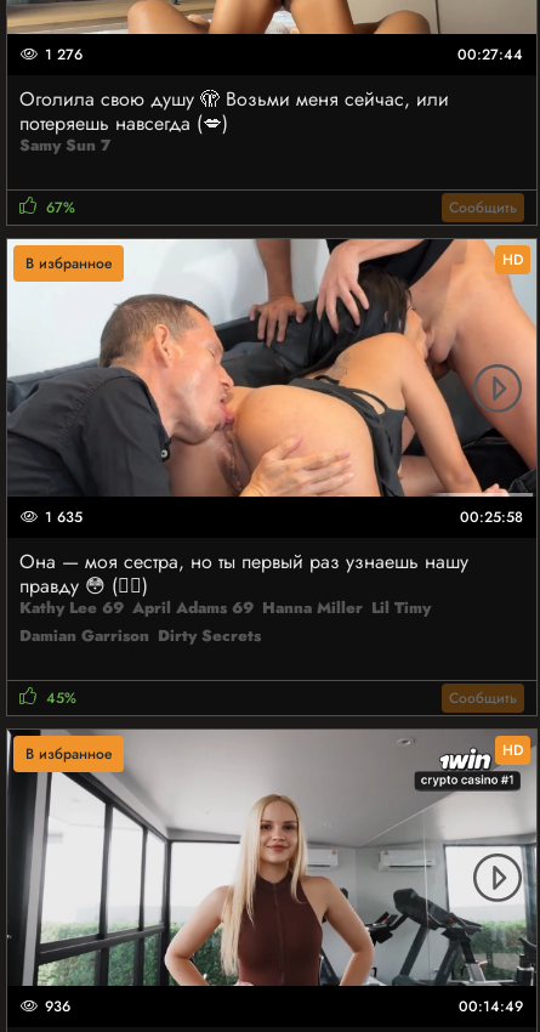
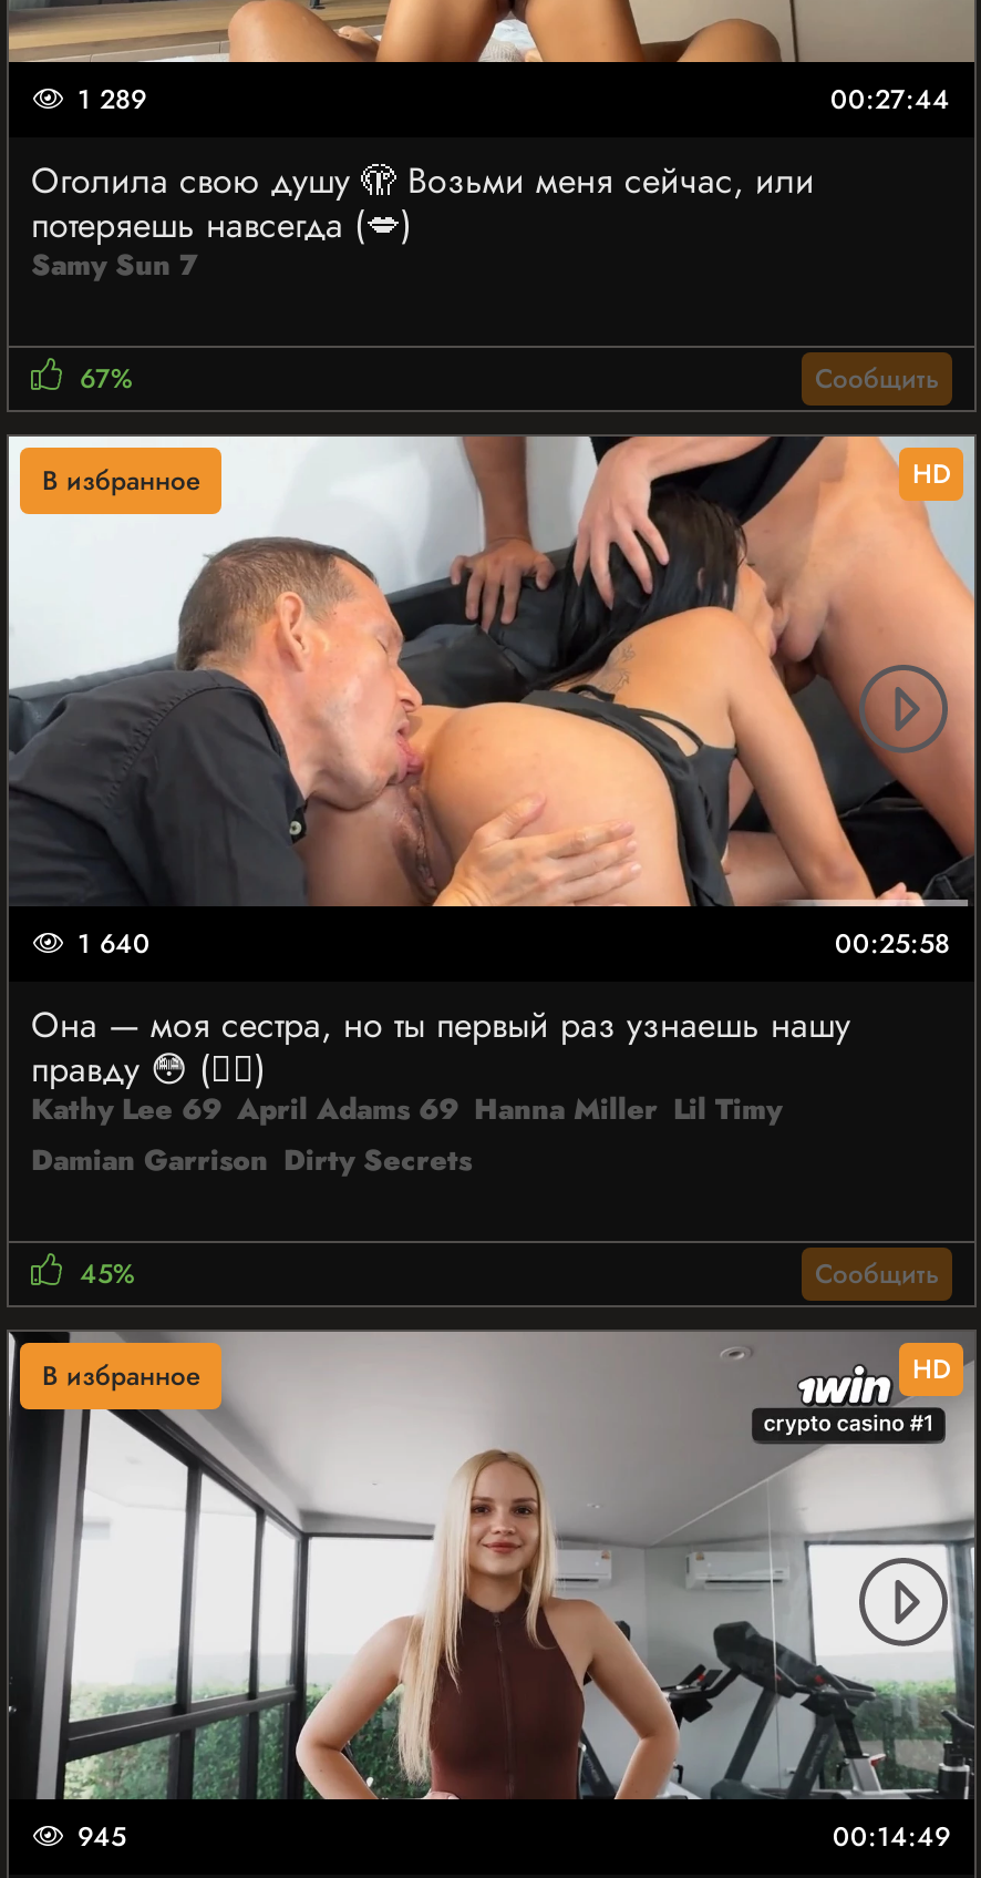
[45,44,83,66] 1 276 -> [78,80,146,120] 1 289
[45,506,83,528] 1 635 -> [78,923,151,963] 1 640
[45,995,70,1017] 936 -> [78,1817,126,1857] 945

